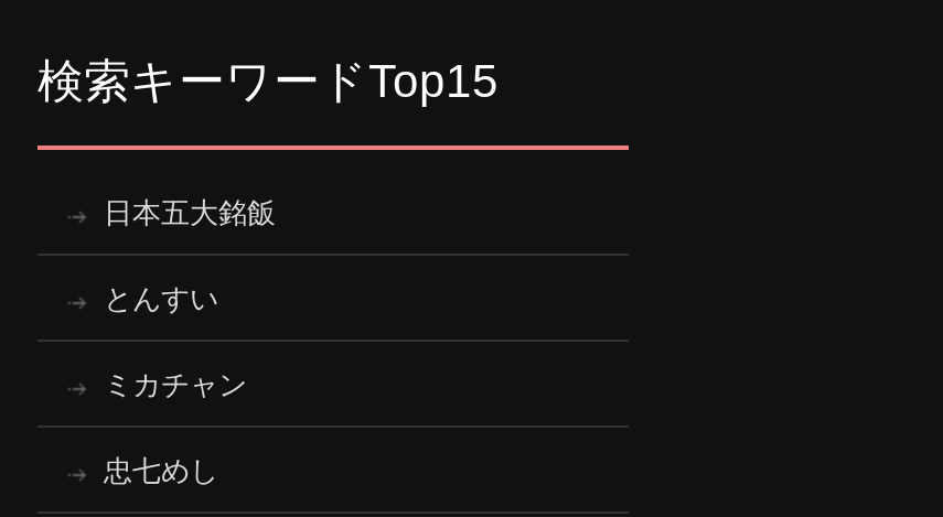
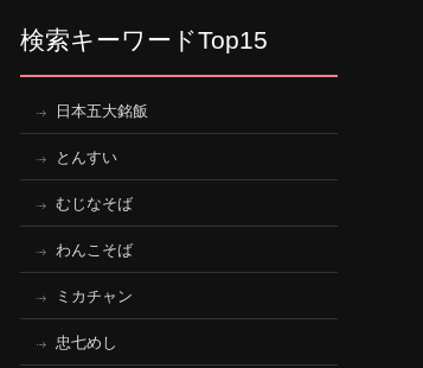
none -> [56,194,133,258] むじなそば | わんこそば

